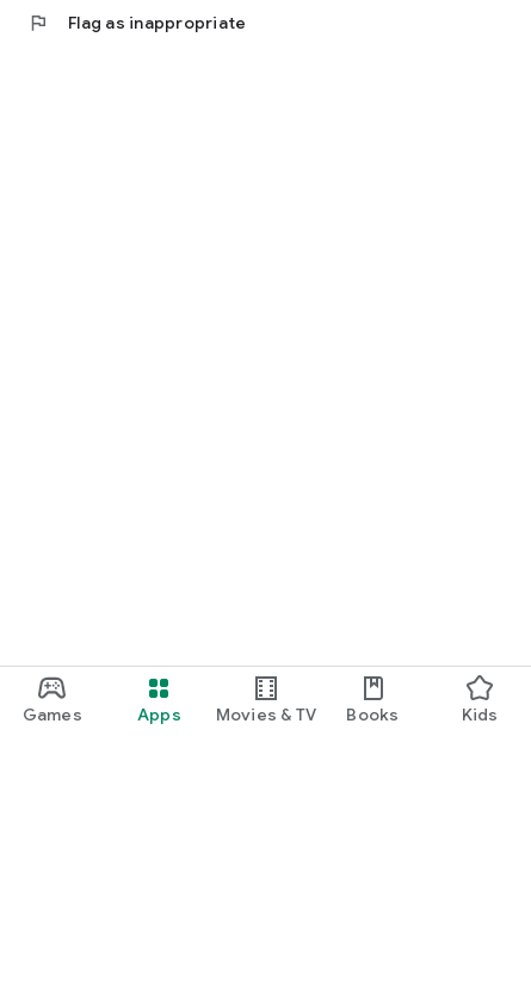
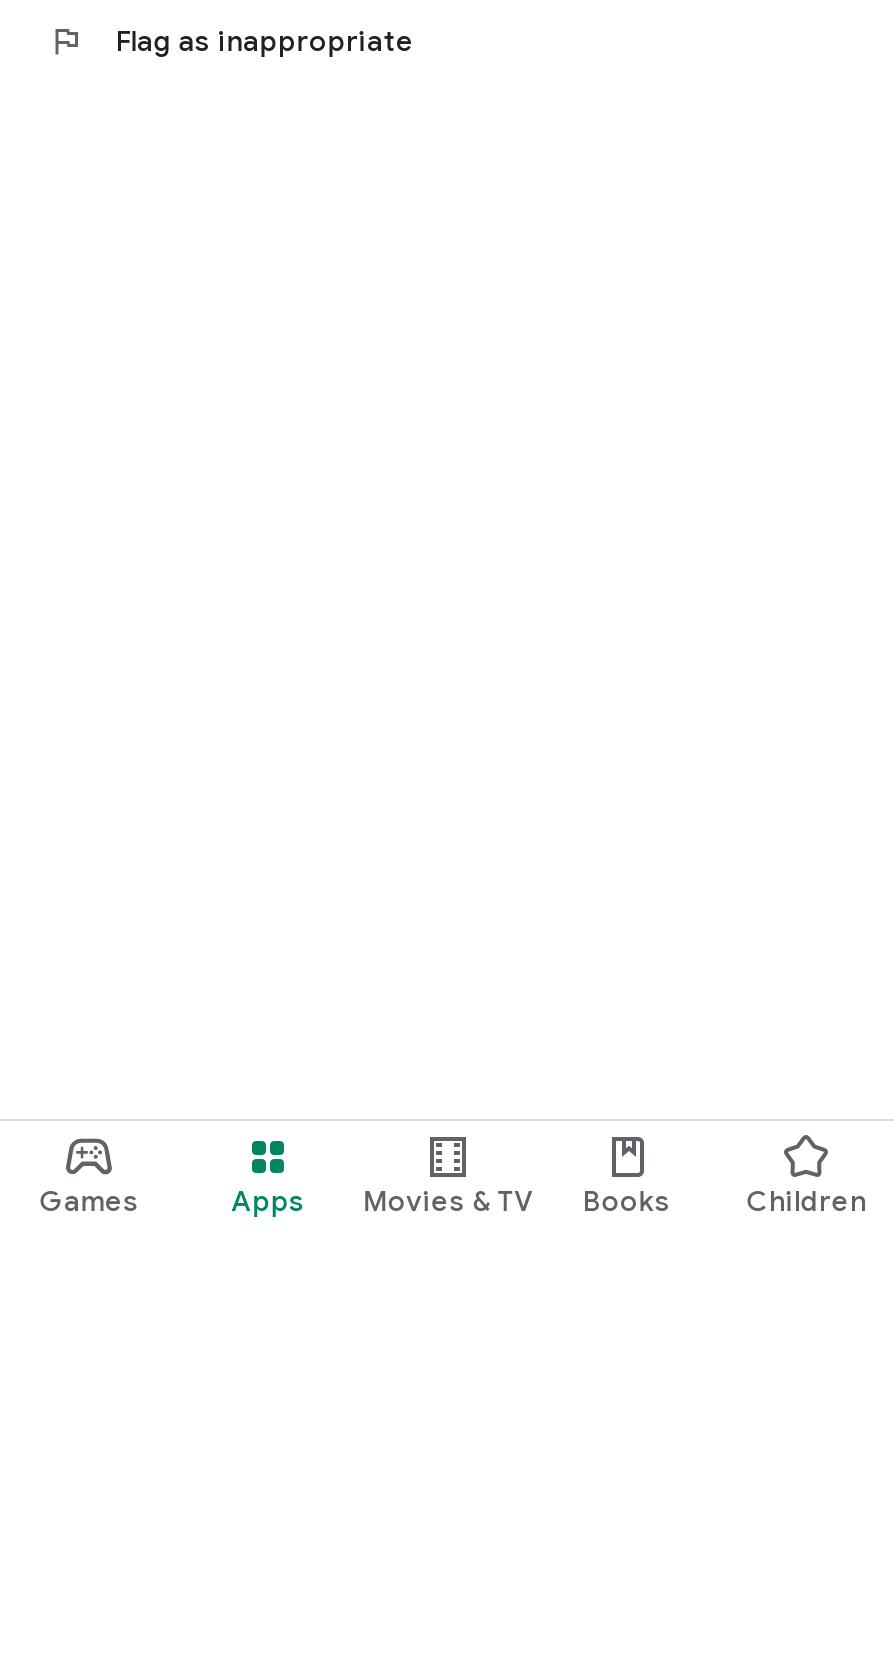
[461,703,498,725] Kids -> [746,1182,866,1218] Children

